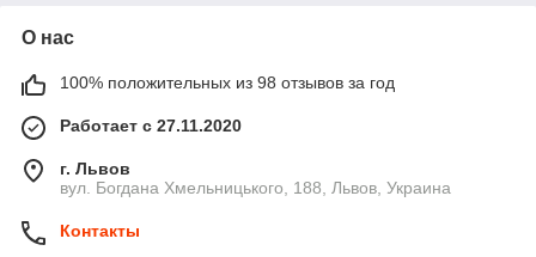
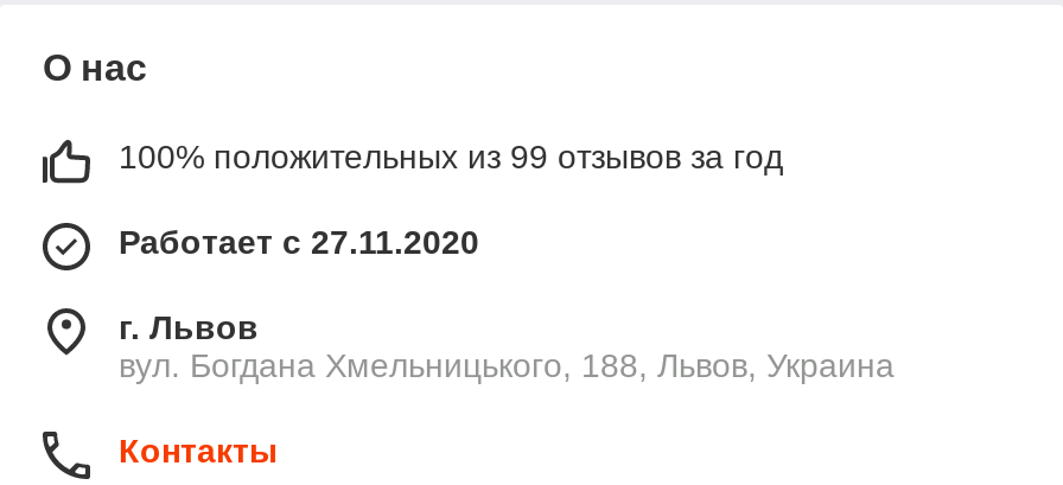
[60,73,395,92] 100% положительных из 98 отзывов за год -> [119,137,783,175] 100% положительных из 99 отзывов за год

